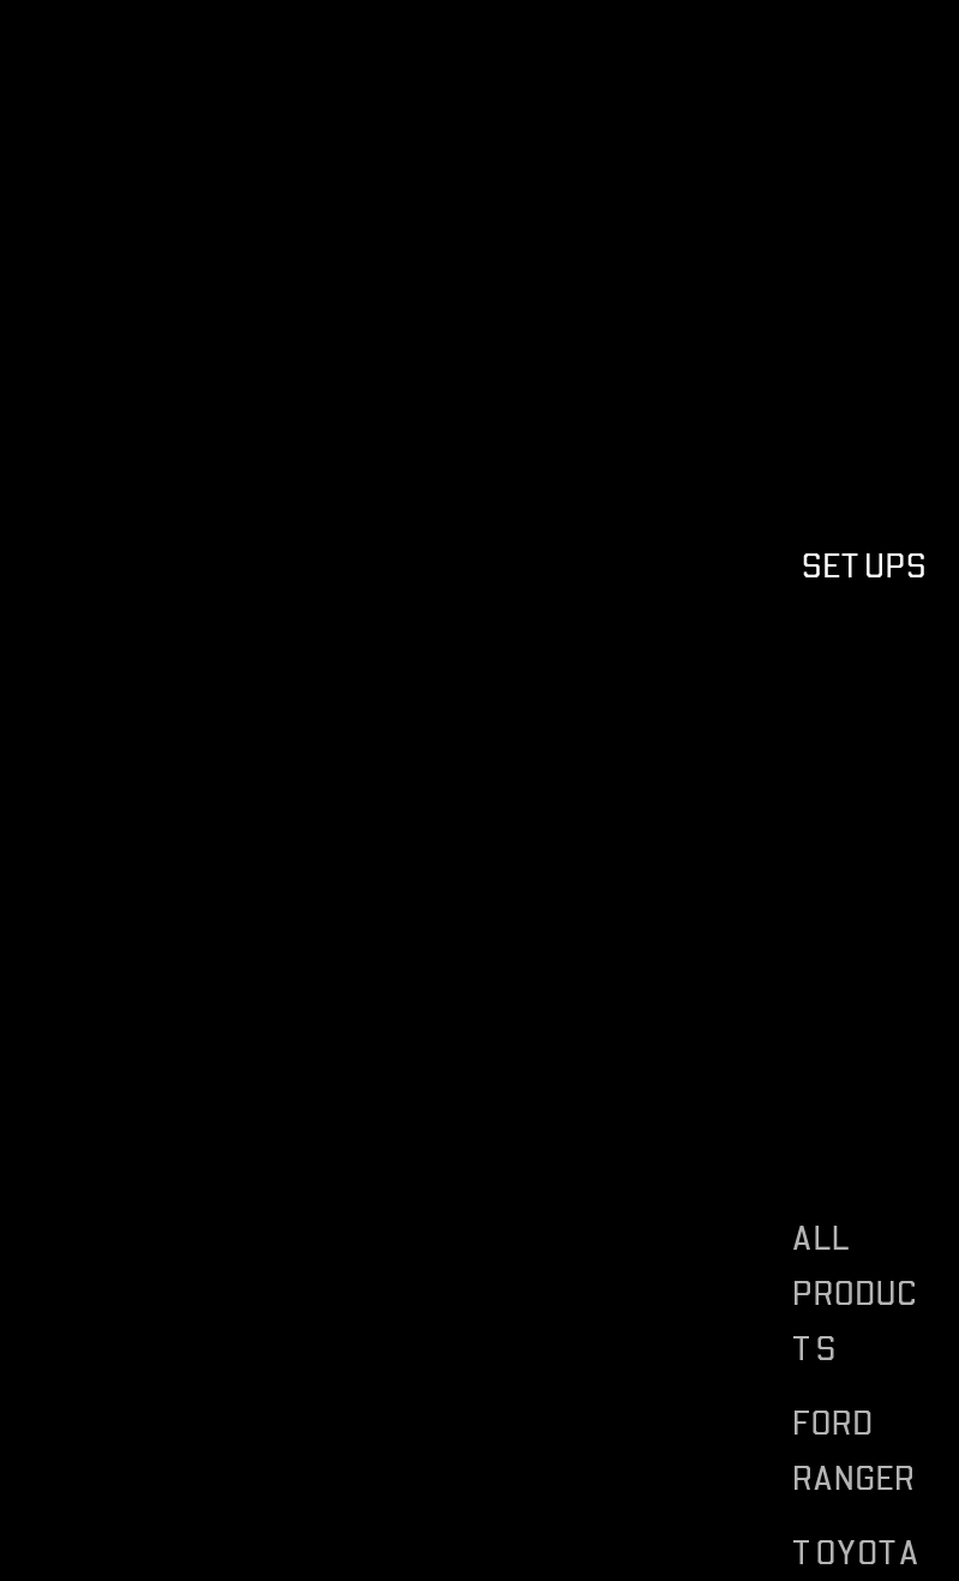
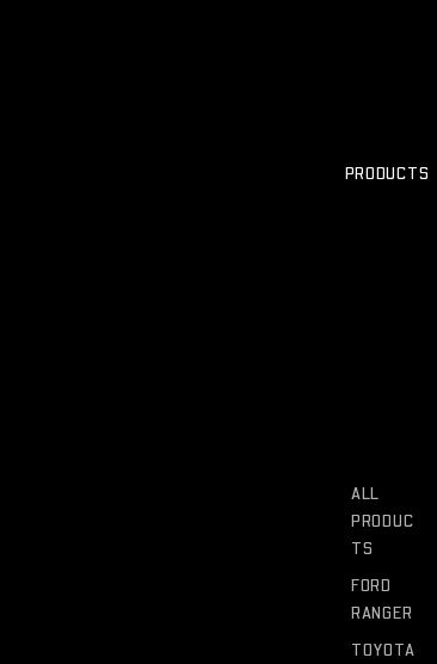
[802,545,927,585] SETUPS -> [345,162,429,182] PRODUCTS

